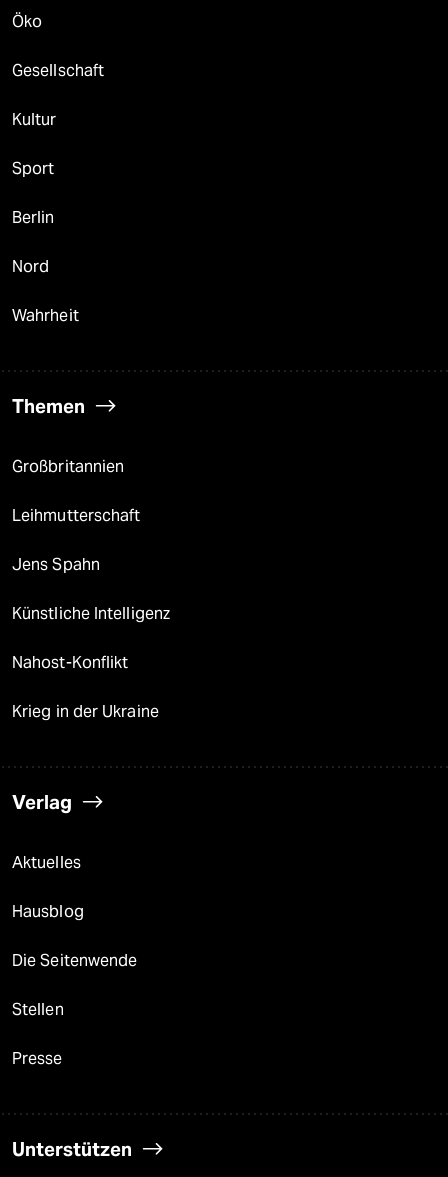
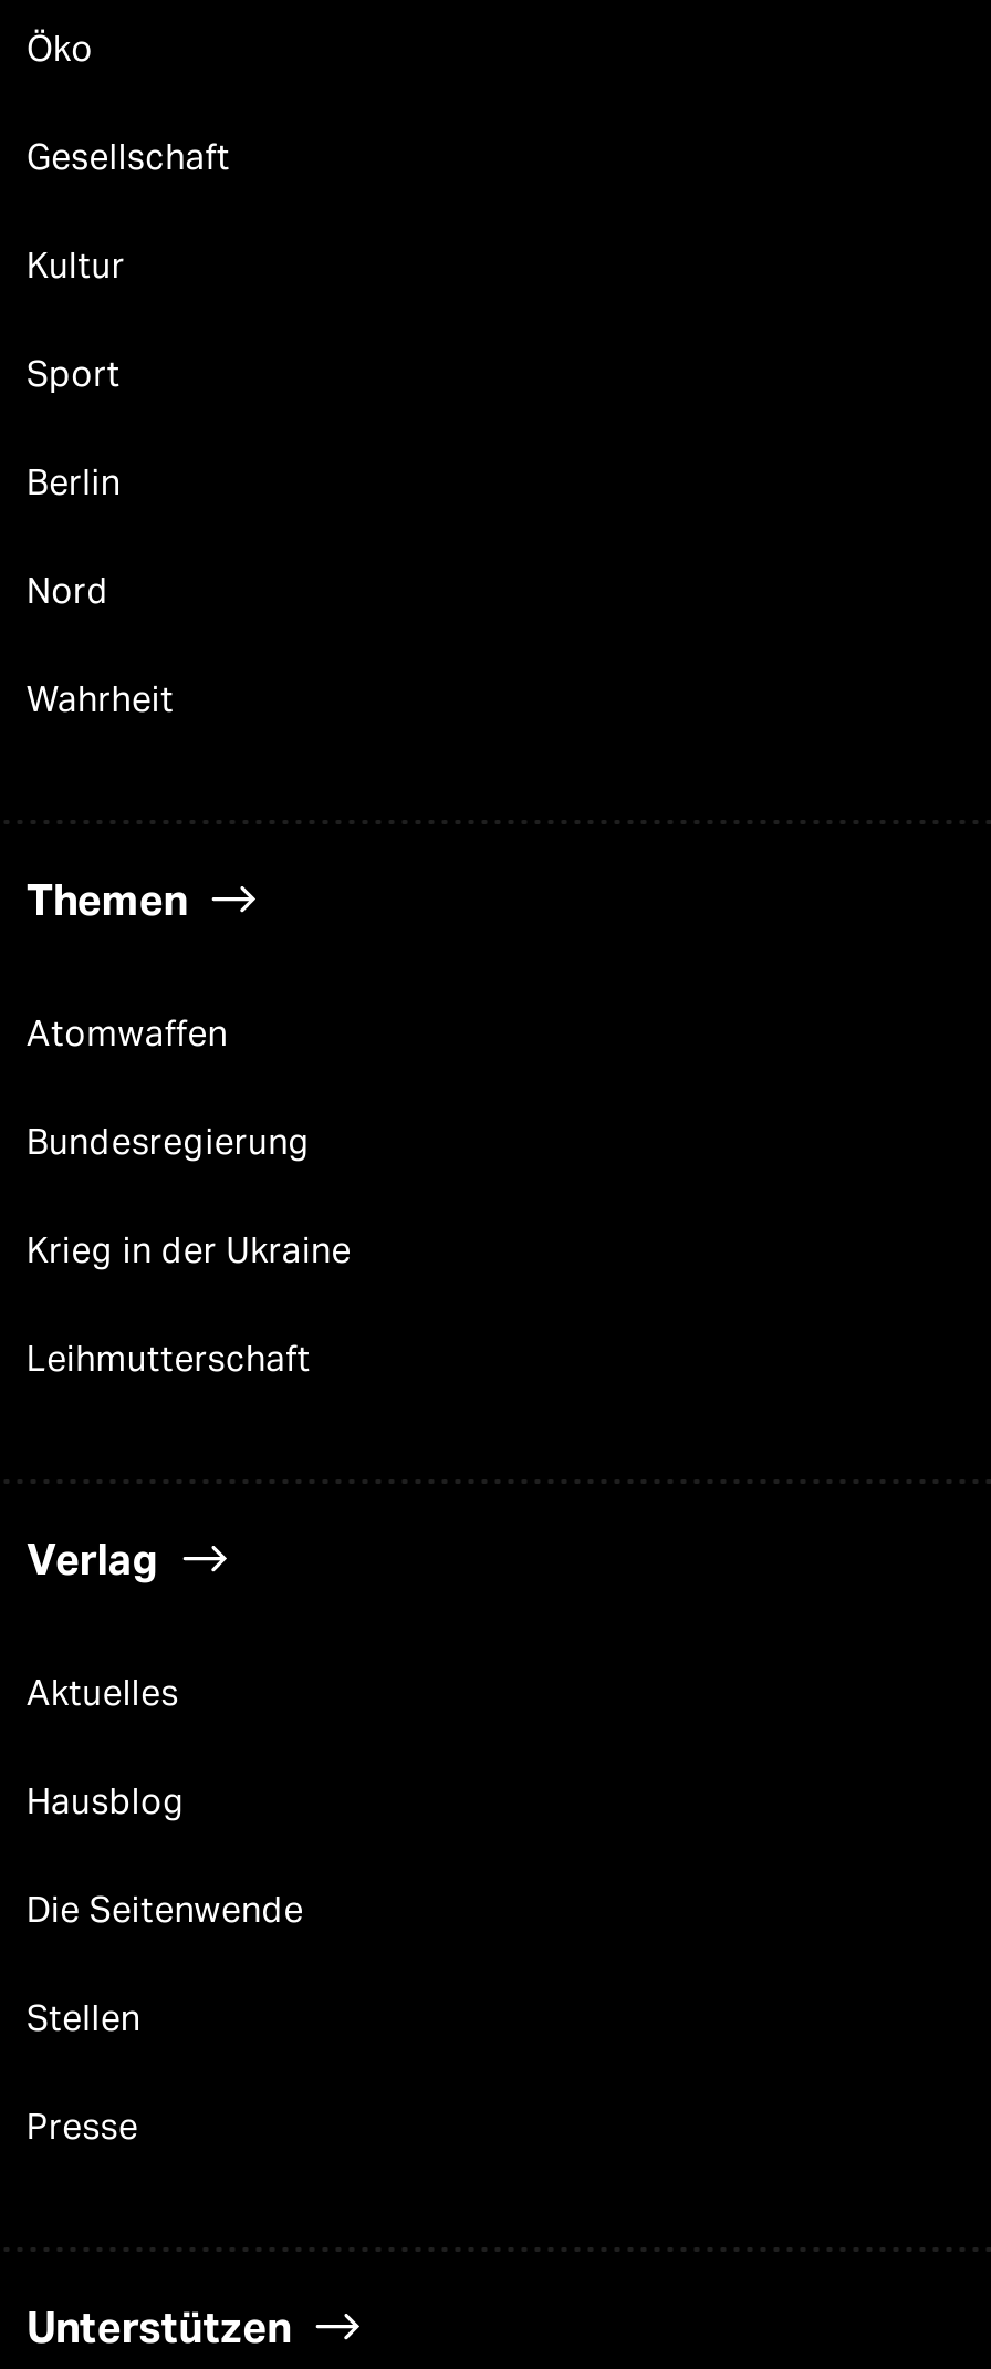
[12,457,124,476] Großbritannien -> [27,1012,311,1163] Atomwaffen | Bundesregierung
moved [12,506,140,525] -> [27,1338,311,1380]: Leihmutterschaft
[12,555,170,672] Jens Spahn | Künstliche Intelligenz | Nahost-Konflikt -> none
moved [12,702,159,721] -> [27,1229,351,1271]: Krieg in der Ukraine

